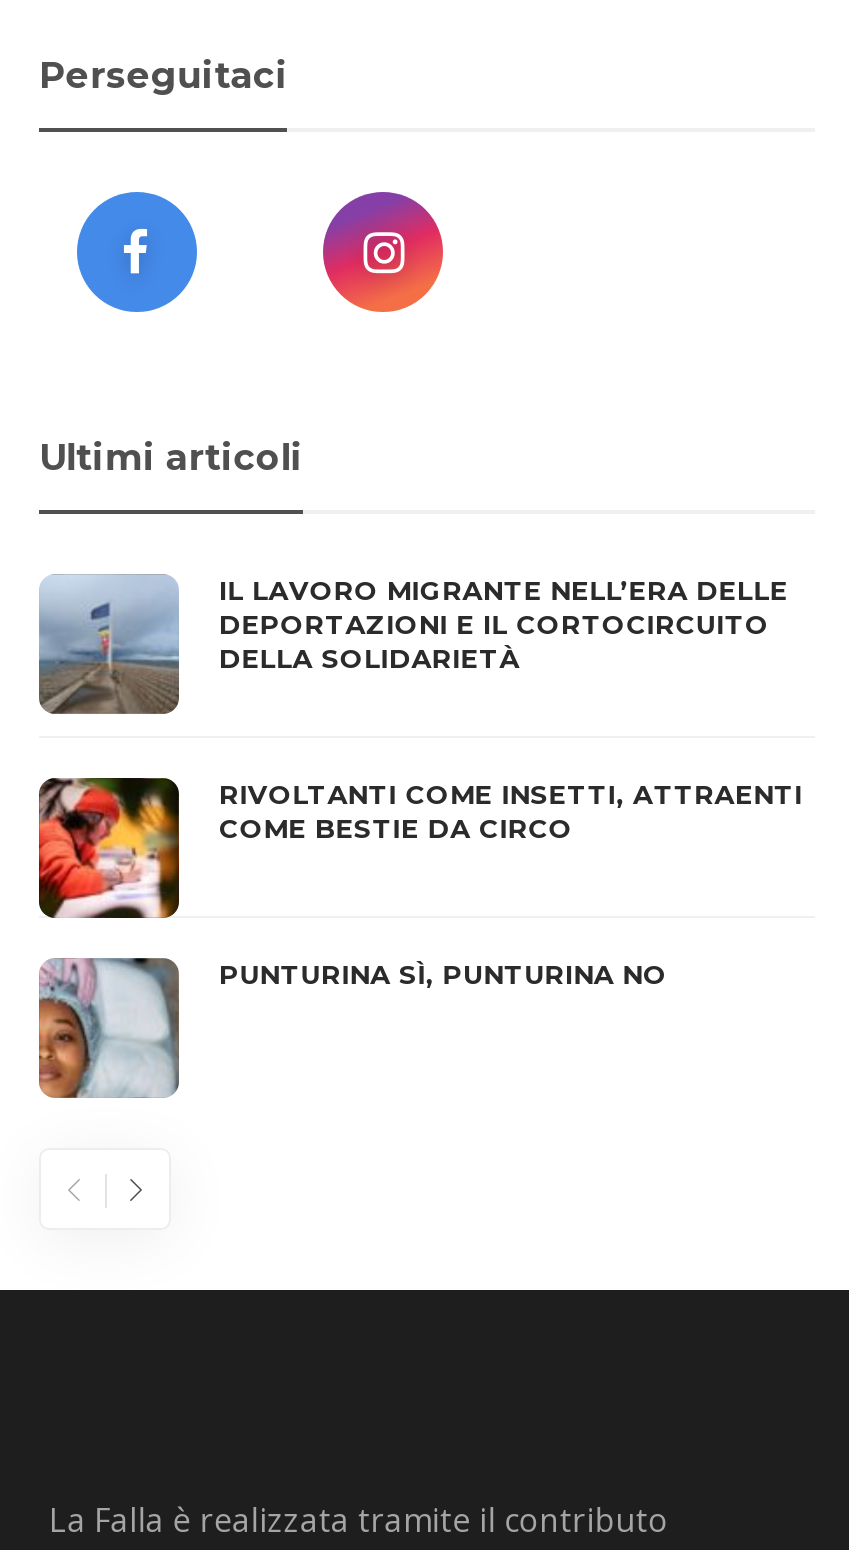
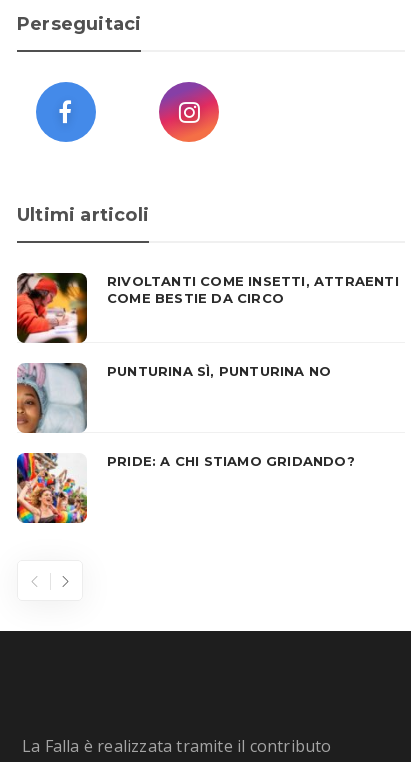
[37,574,788,714] [image] | IL LAVORO MIGRANTE NELL’ERA DELLE | DEPORTAZIONI E IL CORTOCIRCUITO | DELLA SOLIDARIETÀ -> none
moved [35,774,803,990] -> [15,271,399,379]: [image] | RIVOLTANTI COME INSETTI, ATTRAENTI | COME BESTIE DA CIRCO | PUNTURINA SÌ, PUNTURINA NO
moved [35,954,181,1102] -> [15,361,88,435]: [image]
none -> [16,452,355,535] [image] | PRIDE: A CHI STIAMO GRIDANDO?

